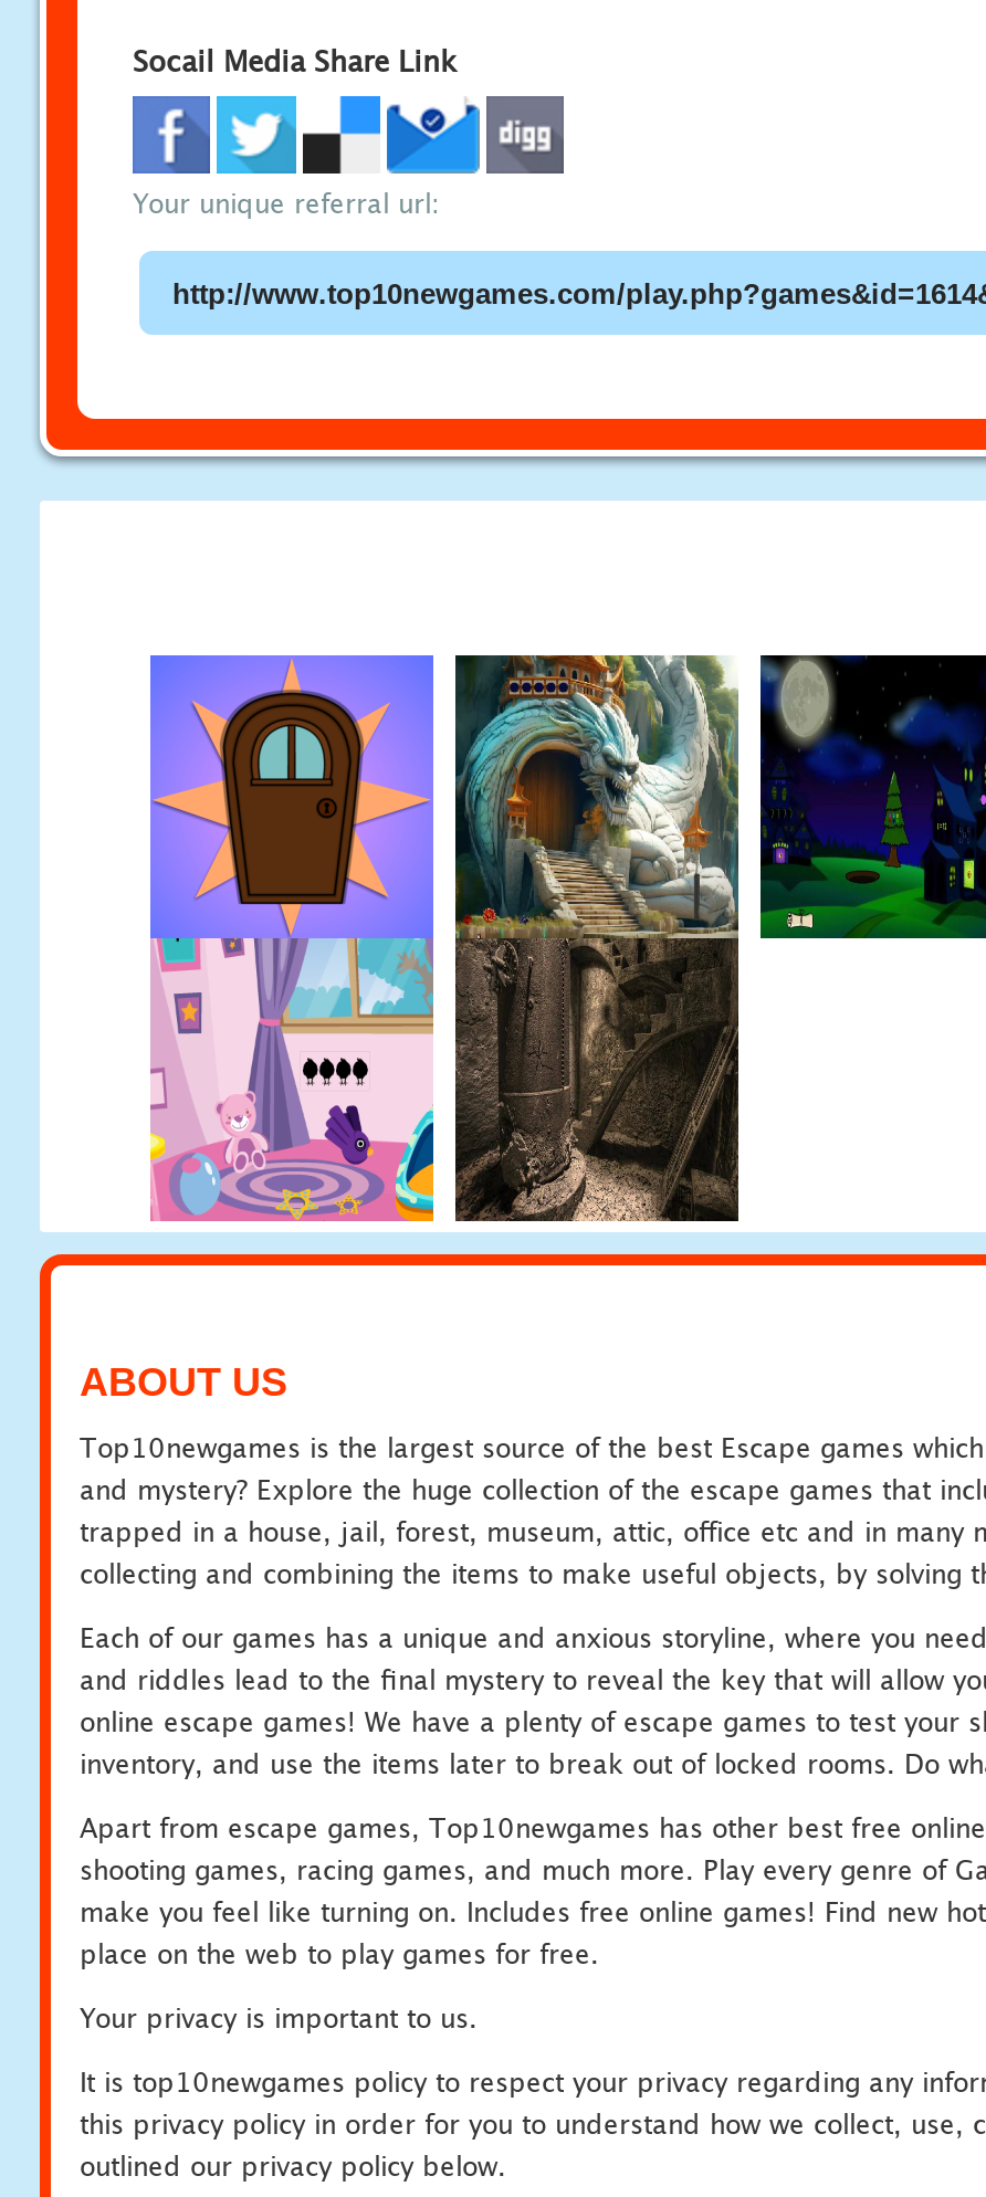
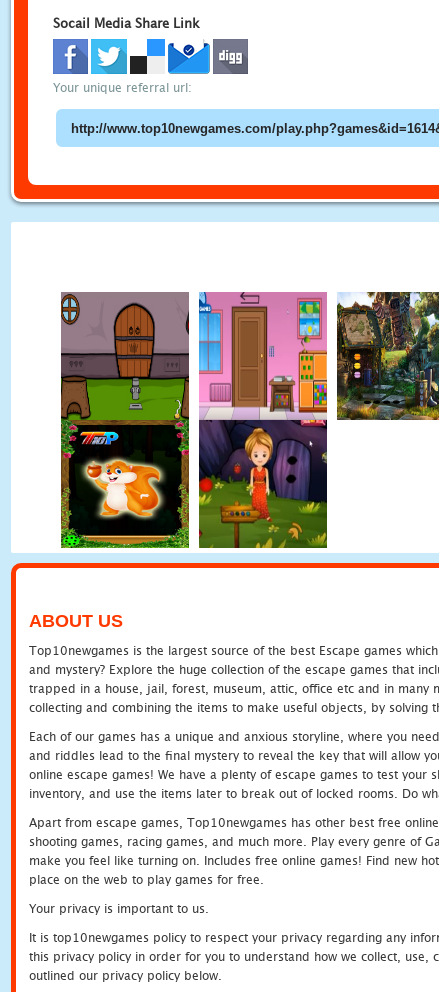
[148,653,436,1223] [image] -> [60,291,190,549] [image]
[453,653,741,1221] [image] -> [198,291,328,549] [image]
[758,653,979,940] [image] -> [336,291,436,421] [image]

